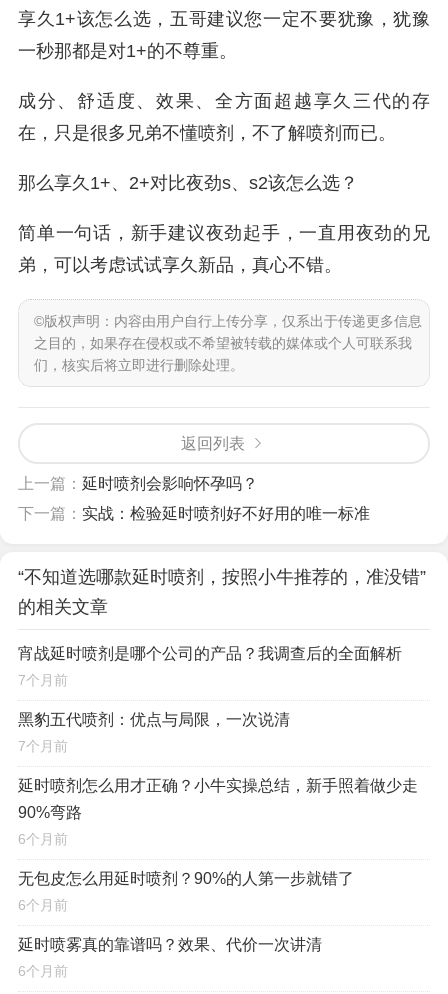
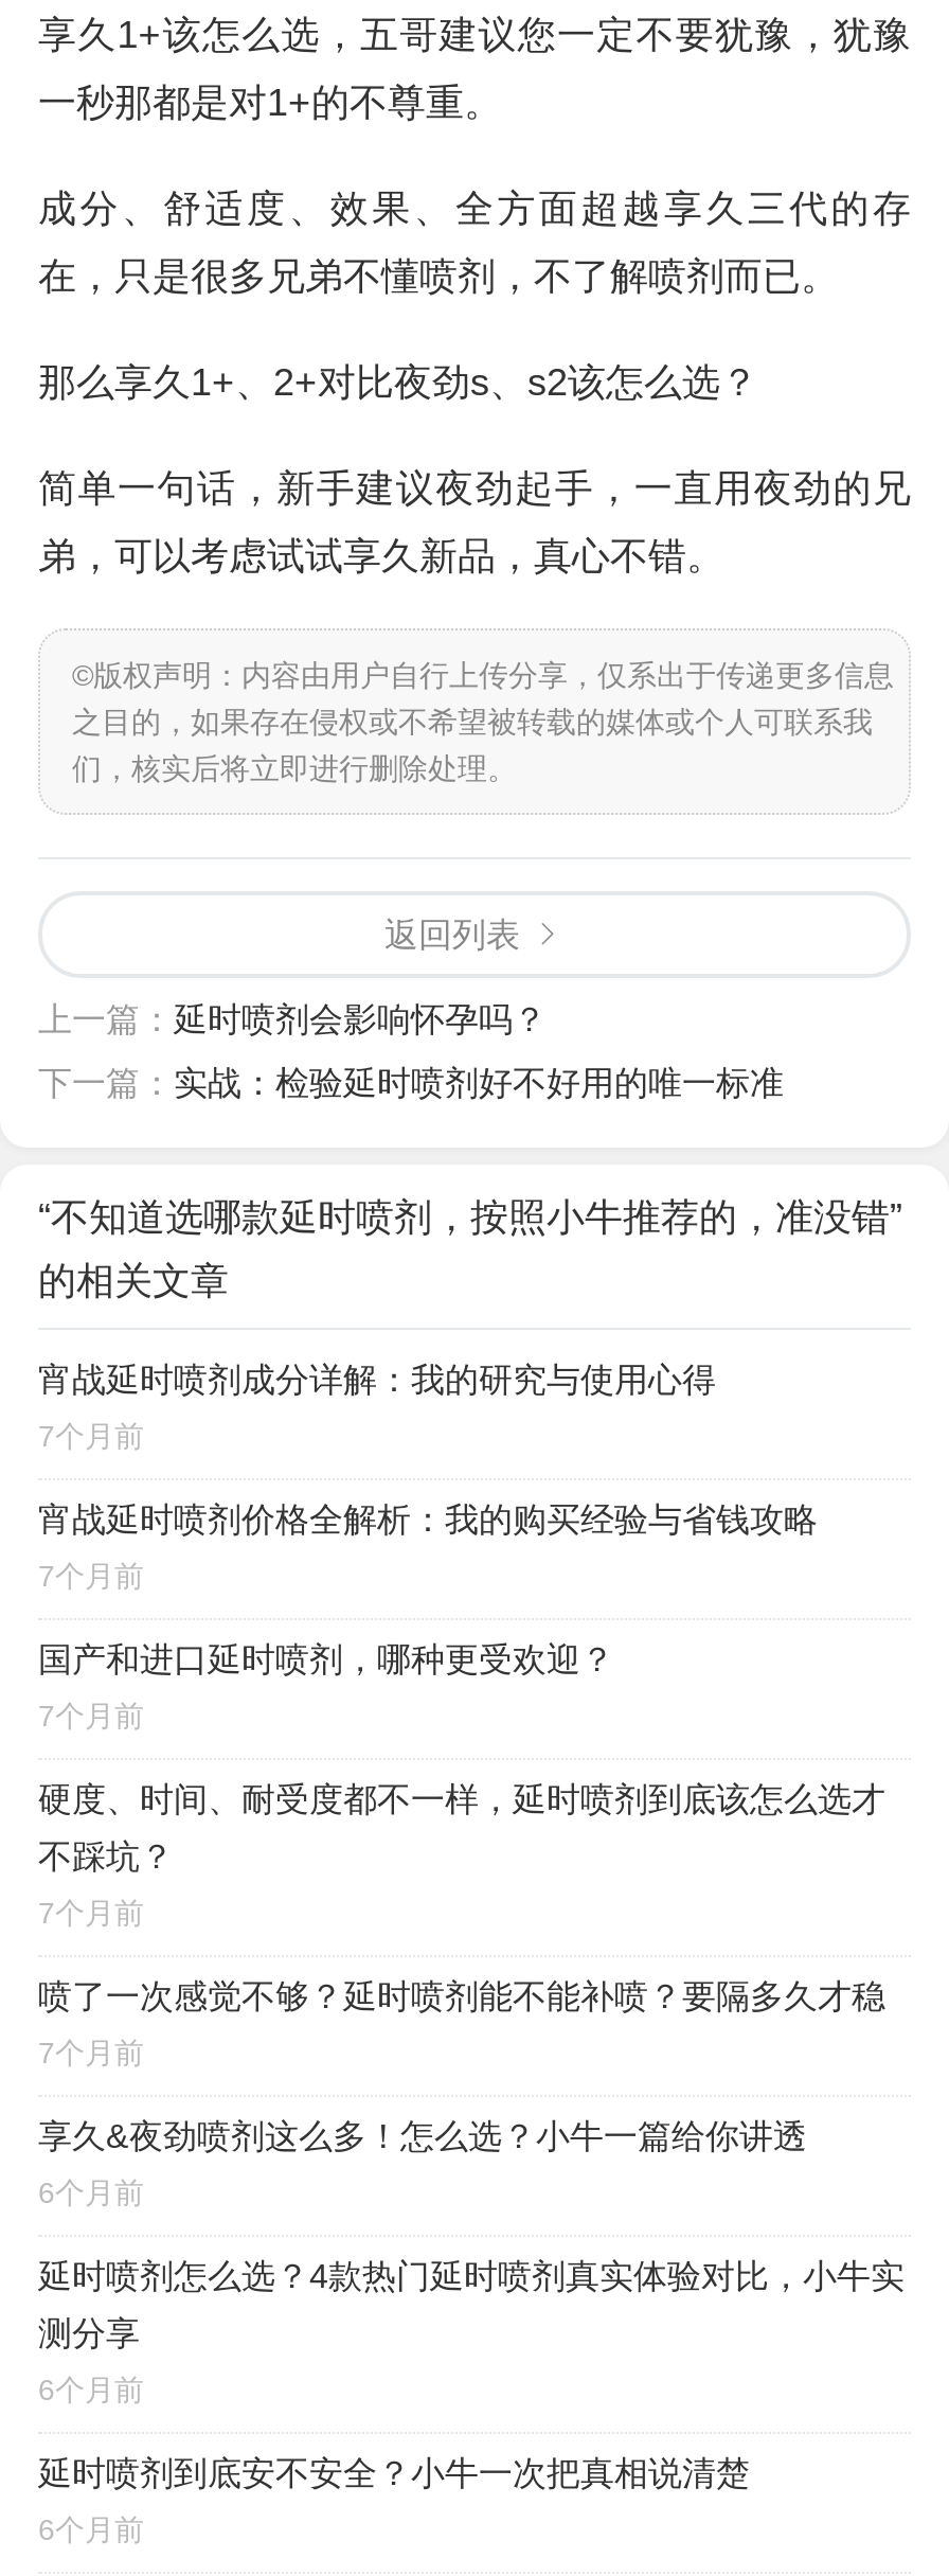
[18,645,402,662] 宵战延时喷剂是哪个公司的产品？我调查后的全面解析 -> [38,1361,716,1397] 宵战延时喷剂成分详解：我的研究与使用心得
[18,711,290,728] 黑豹五代喷剂：优点与局限，一次说清 -> [38,1501,818,1537] 宵战延时喷剂价格全解析：我的购买经验与省钱攻略
[18,777,418,821] 延时喷剂怎么用才正确？小牛实操总结，新手照着做少走 | 90%弯路 -> [38,1641,885,2154] 国产和进口延时喷剂，哪种更受欢迎？ | 7个月前 | 硬度、时间、耐受度都不一样，延时喷剂到底该怎么选才 | 不踩坑？ | 7个月前 | 喷了一次感觉不够？延时喷剂能不能补喷？要隔多久才稳 | 7个月前 | 享久&夜劲喷剂这么多！怎么选？小牛一篇给你讲透
[18,870,354,887] 无包皮怎么用延时喷剂？90%的人第一步就错了 -> [38,2257,905,2351] 延时喷剂怎么选？4款热门延时喷剂真实体验对比，小牛实 | 测分享
[18,936,322,953] 延时喷雾真的靠谱吗？效果、代价一次讲清 -> [38,2455,750,2491] 延时喷剂到底安不安全？小牛一次把真相说清楚

